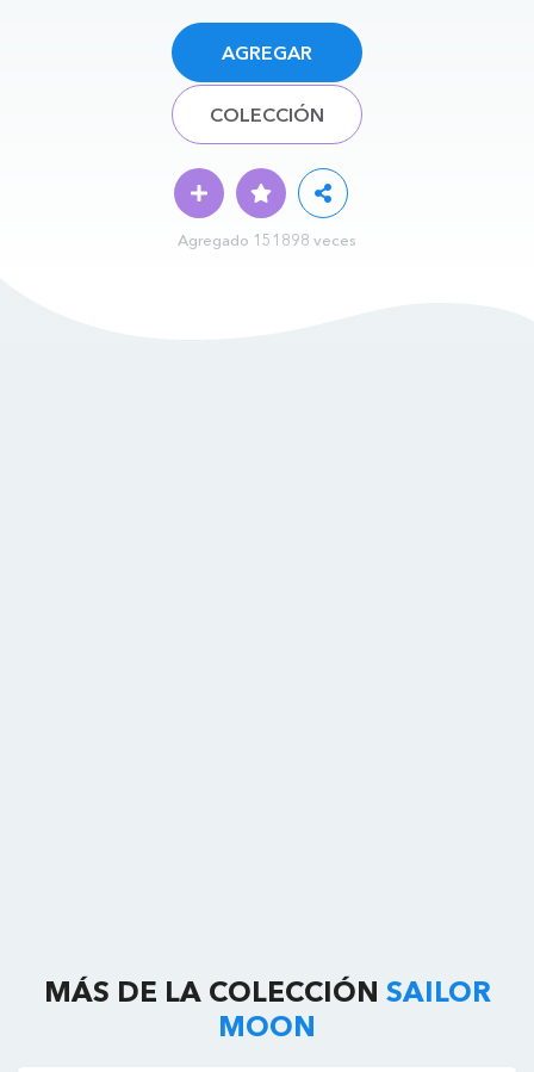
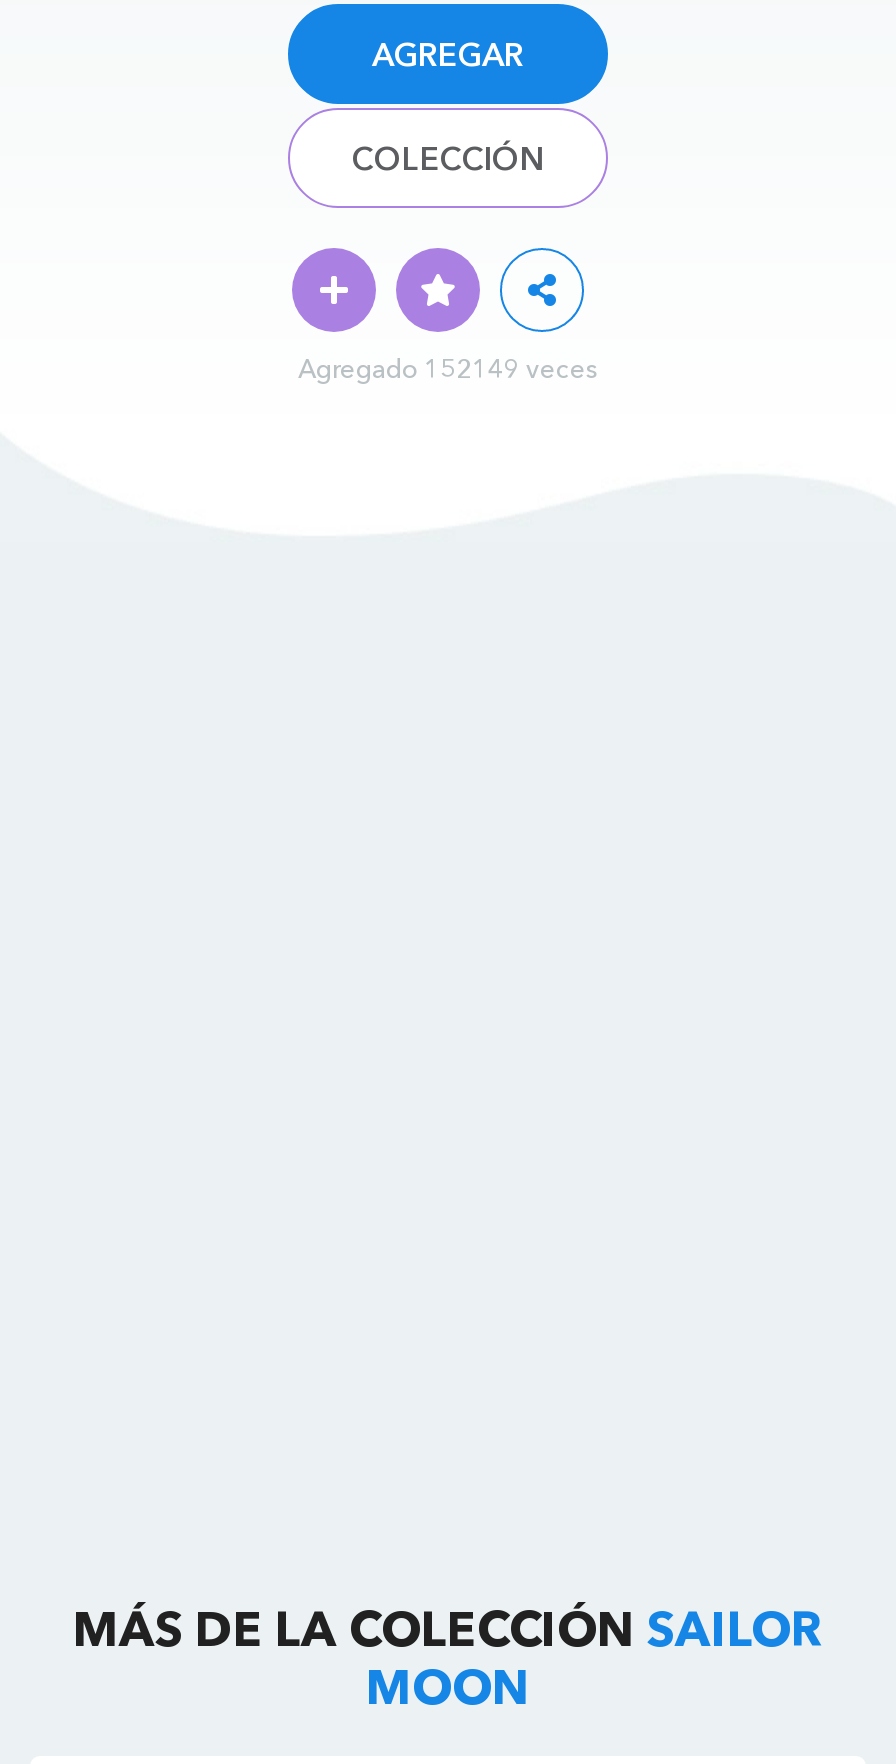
[178,230,356,249] Agregado 151898 veces -> [298,351,598,383] Agregado 152149 veces

